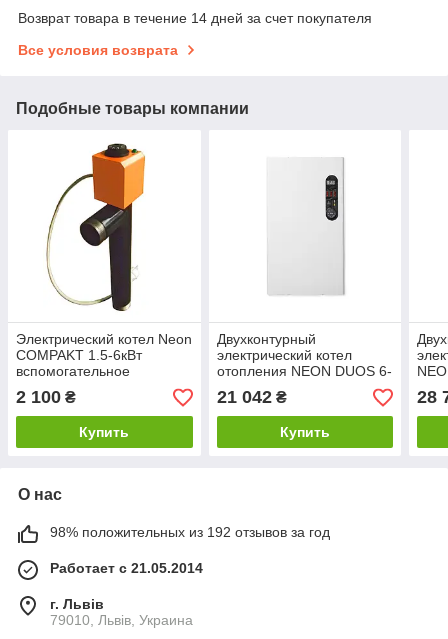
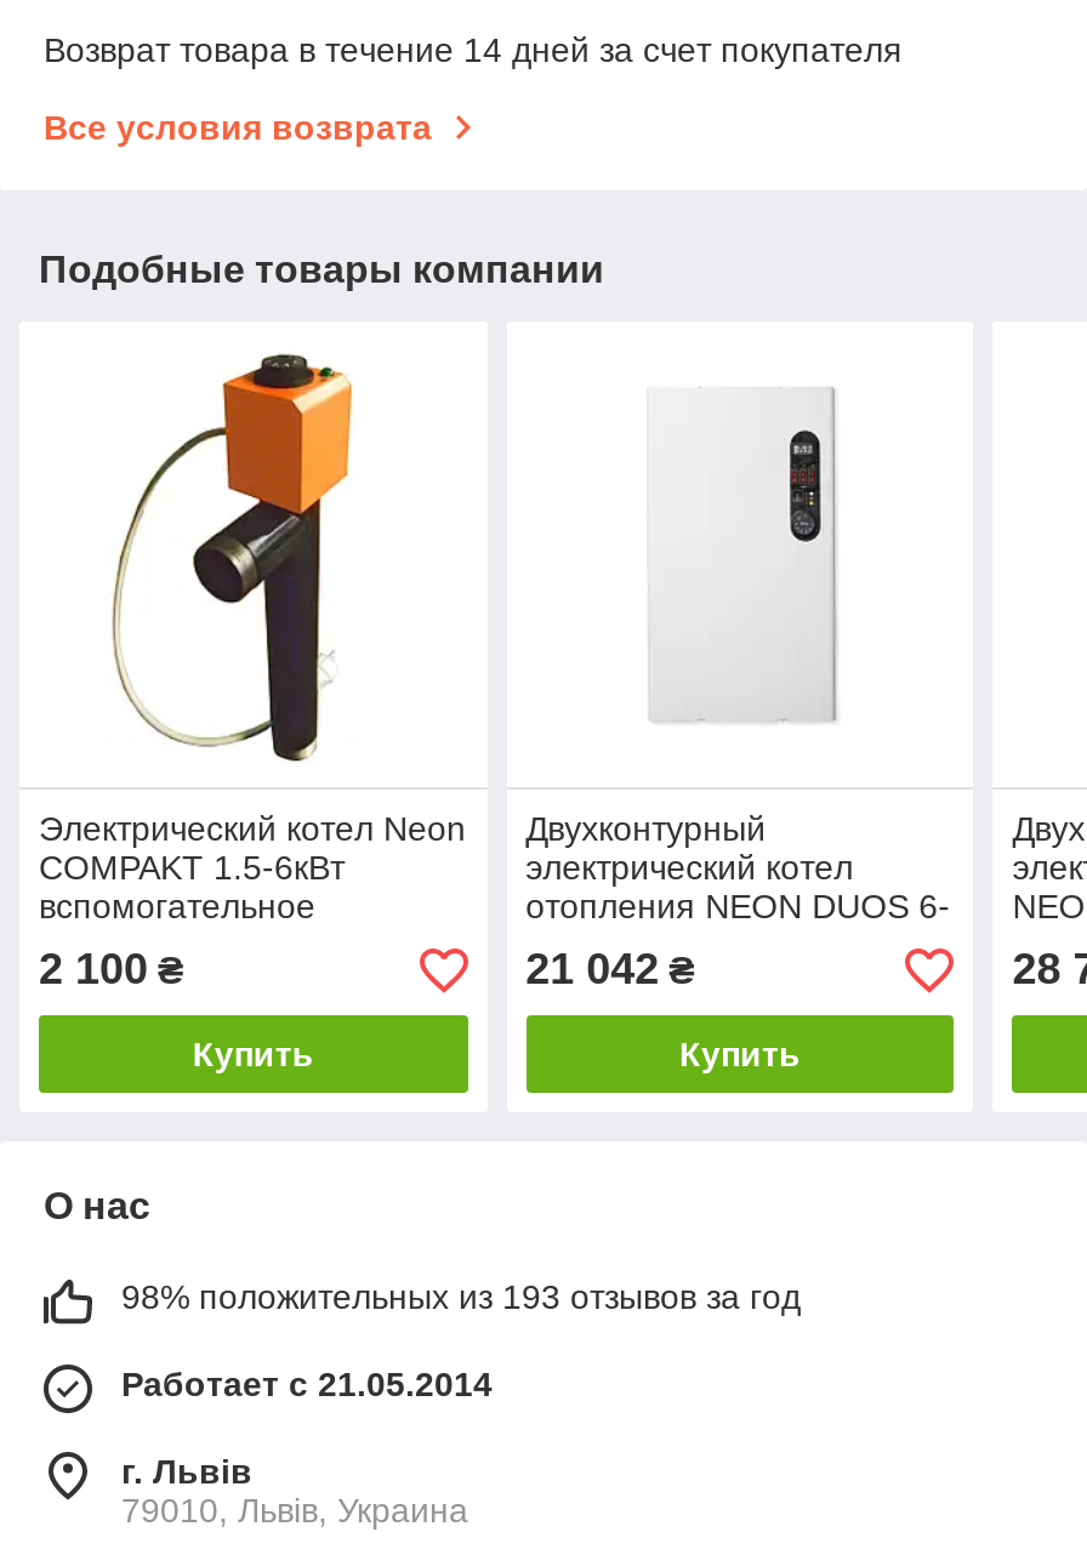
[50,524,330,540] 98% положительных из 192 отзывов за год -> [121,1278,801,1317] 98% положительных из 193 отзывов за год

